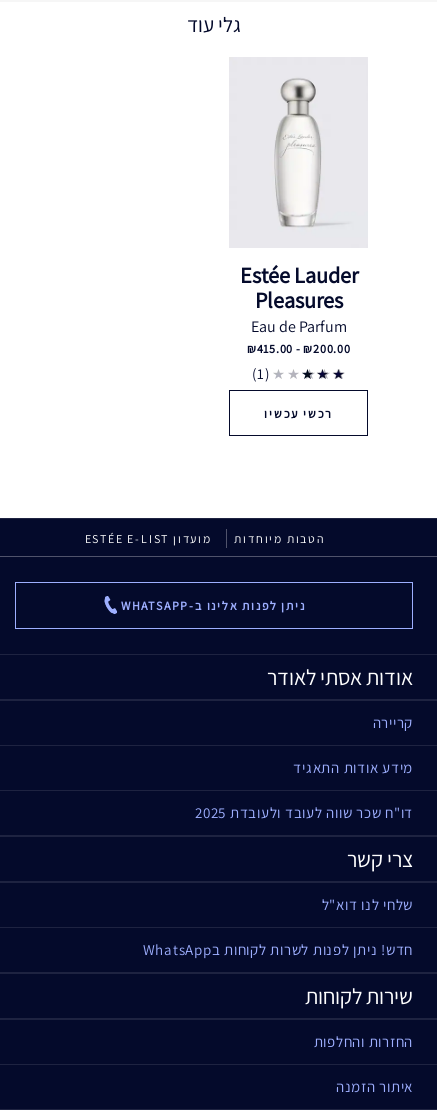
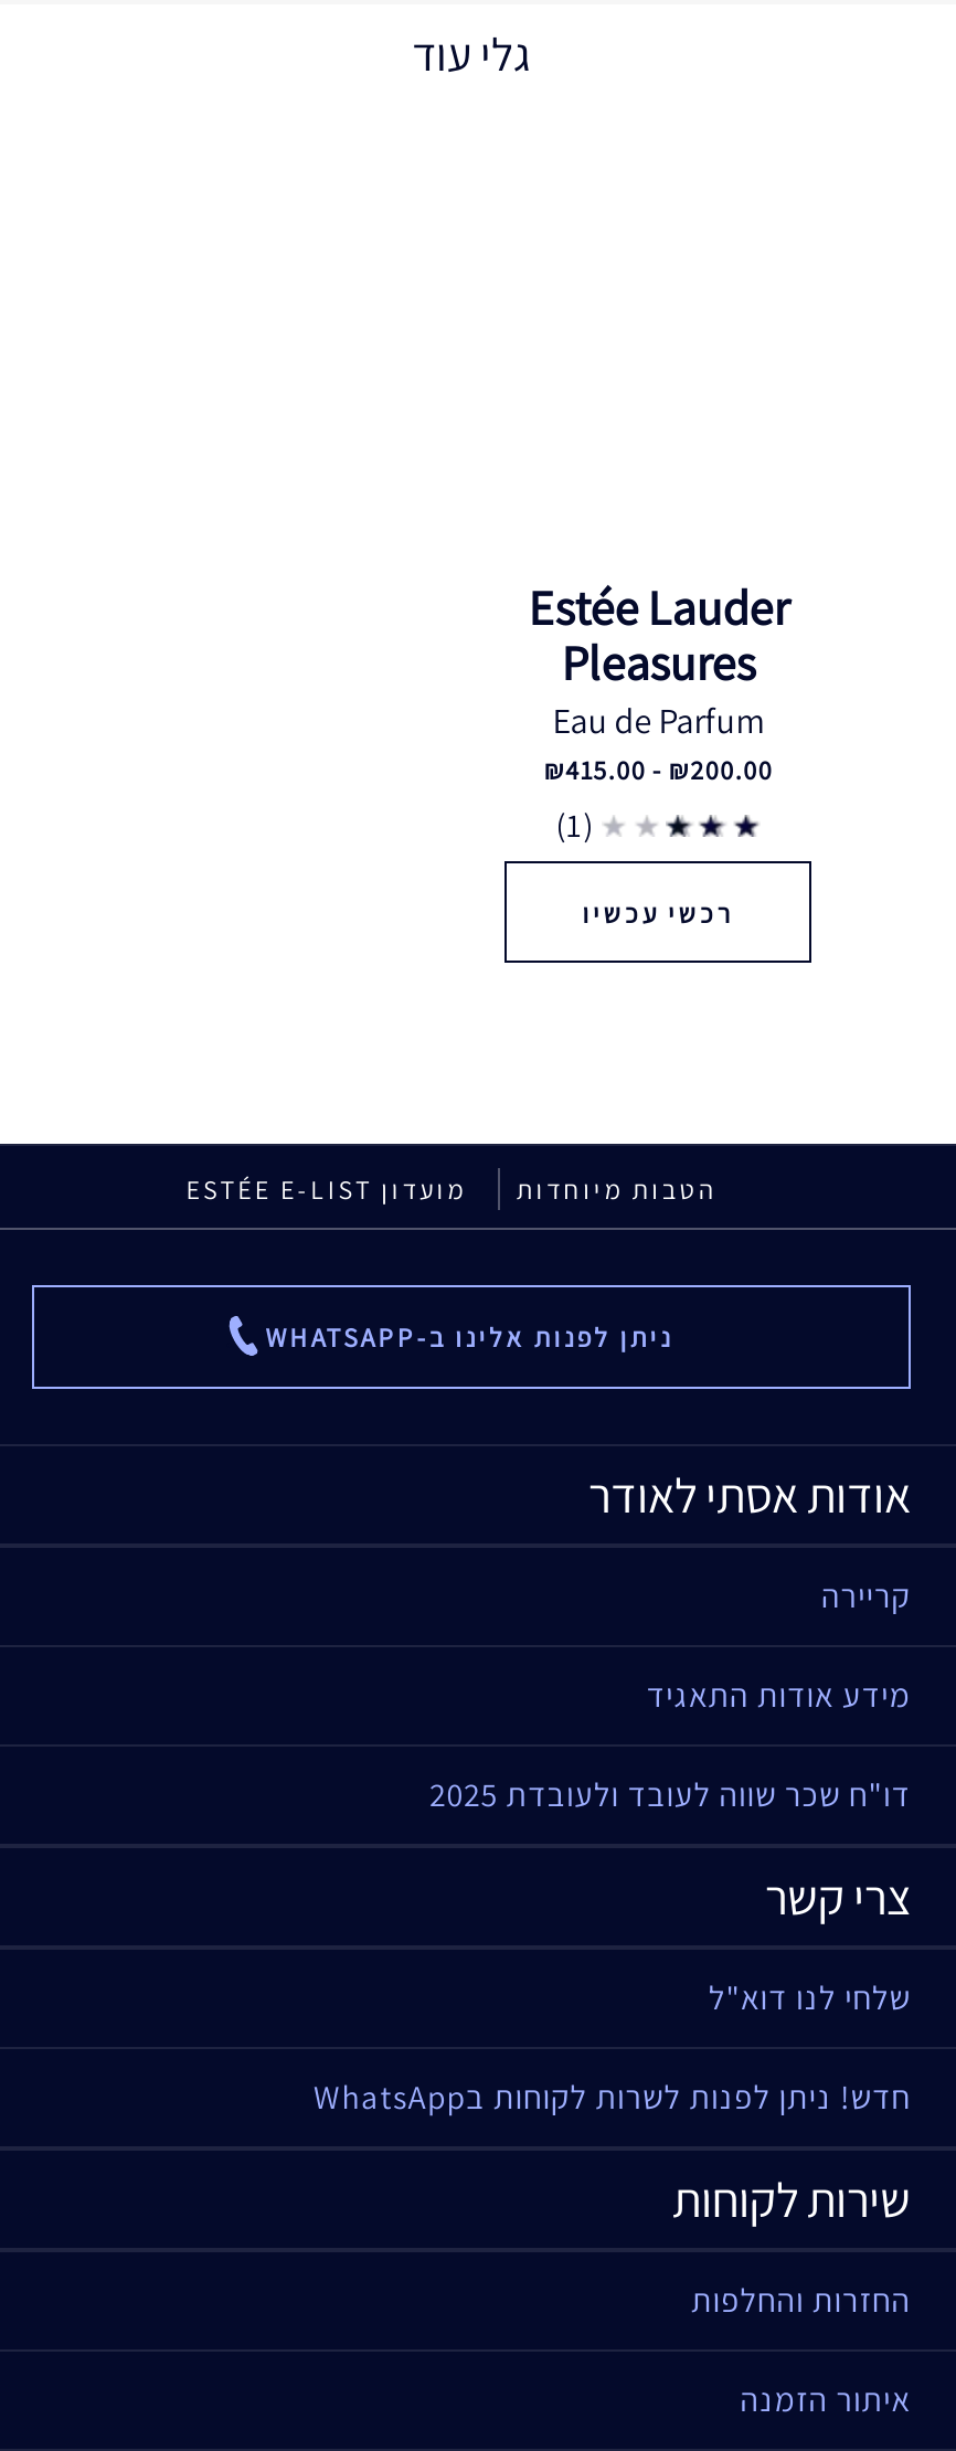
[274,77,347,228] [image] -> none

